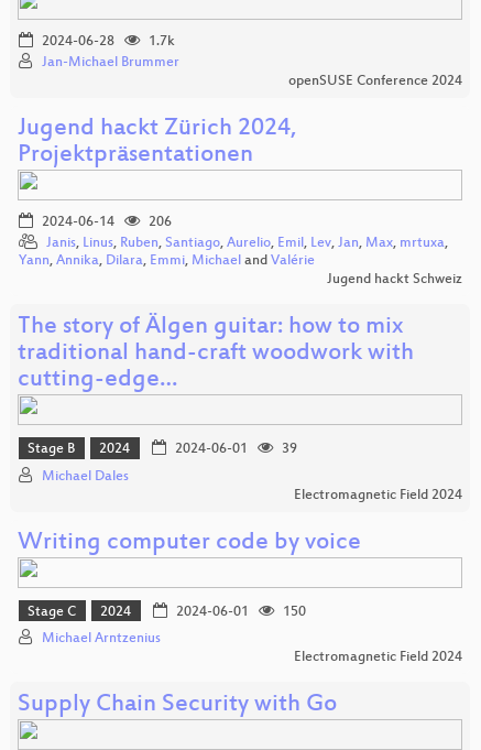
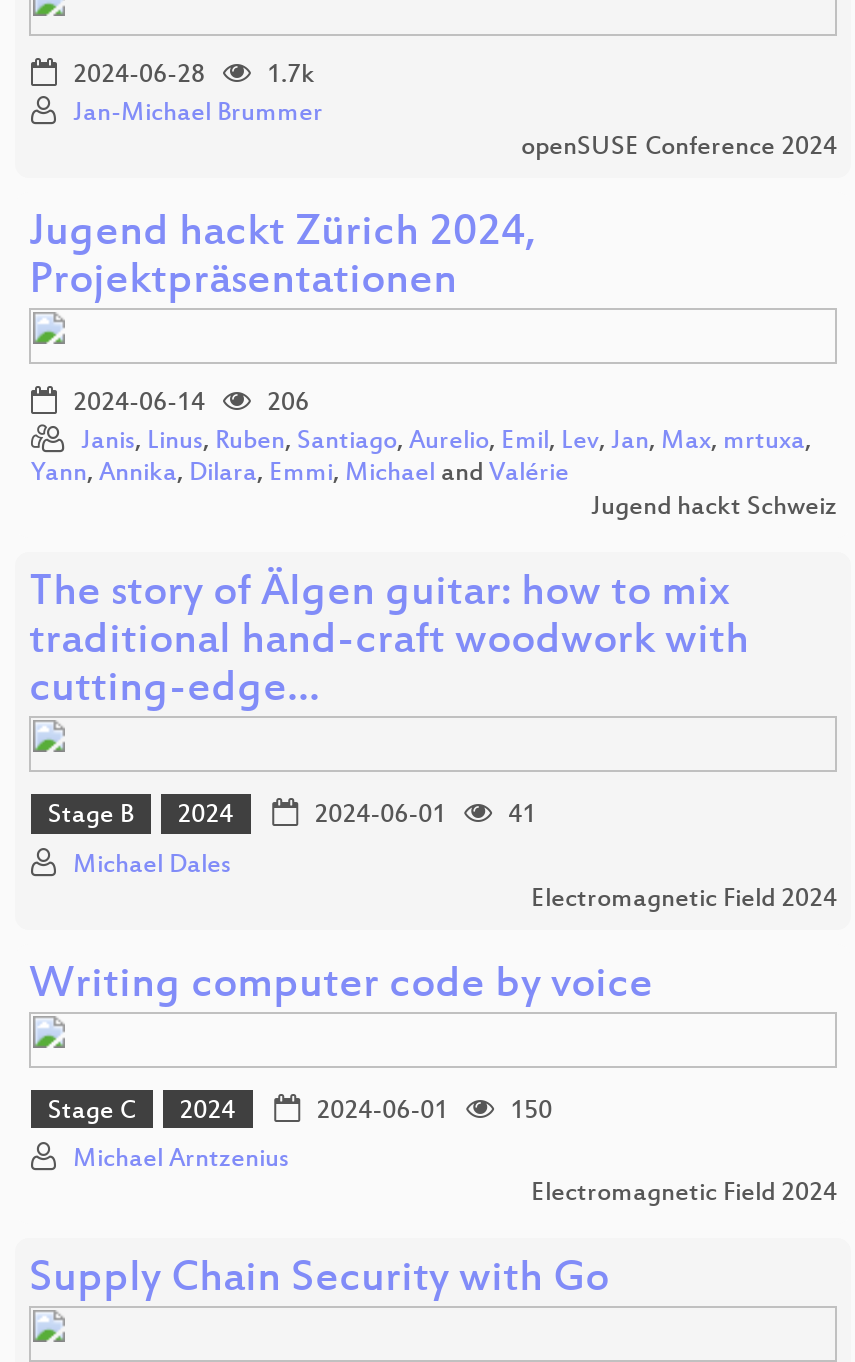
[278,442,297,457] 39 -> [502,802,536,830] 41

